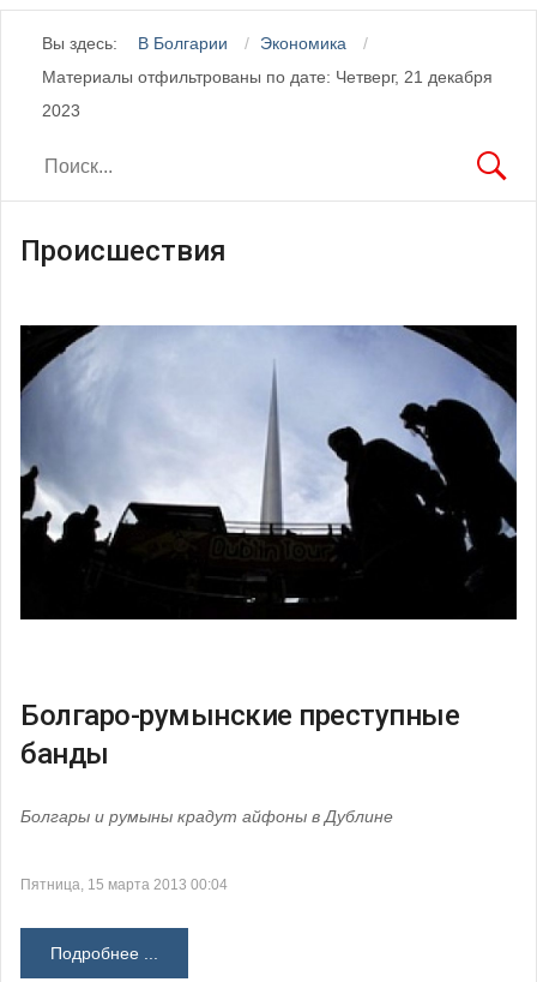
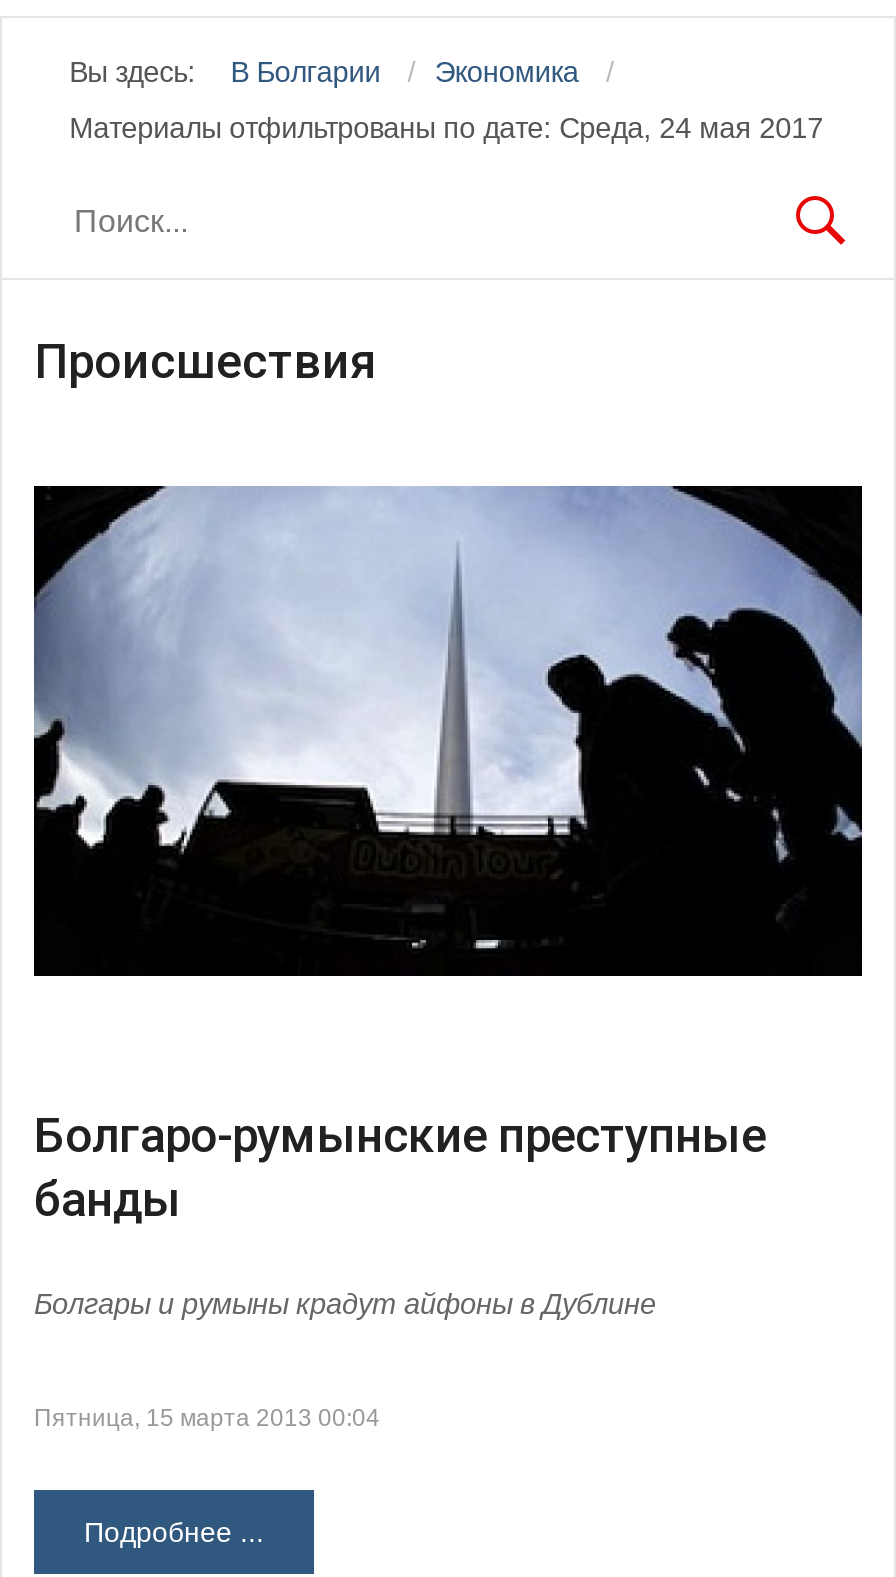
[41,67,492,120] Материалы отфильтрованы по дате: Четверг, 21 декабря | 2023 -> [69,112,823,144] Материалы отфильтрованы по дате: Среда, 24 мая 2017

